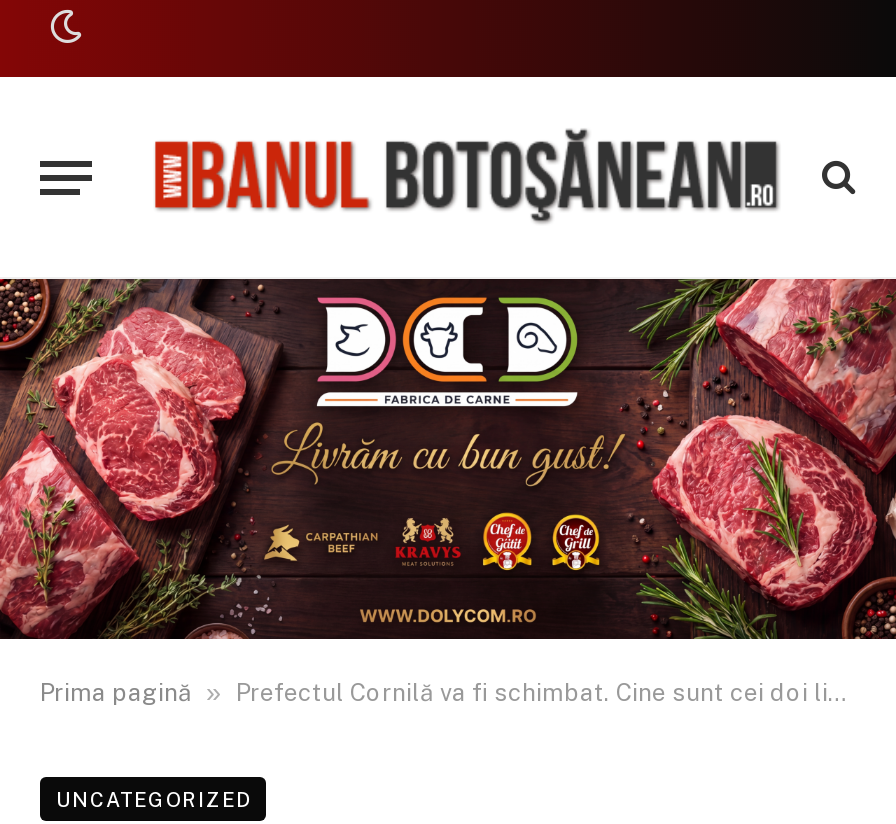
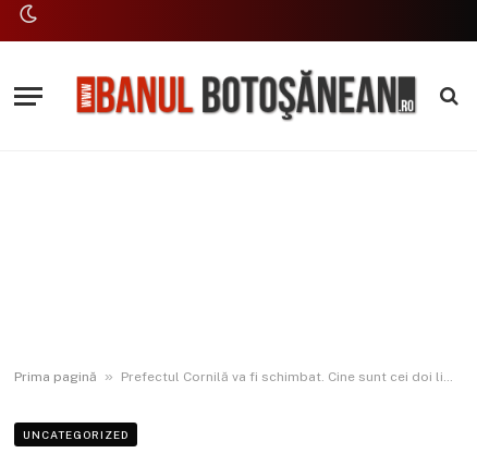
[6,277,890,641] [image] -> none

